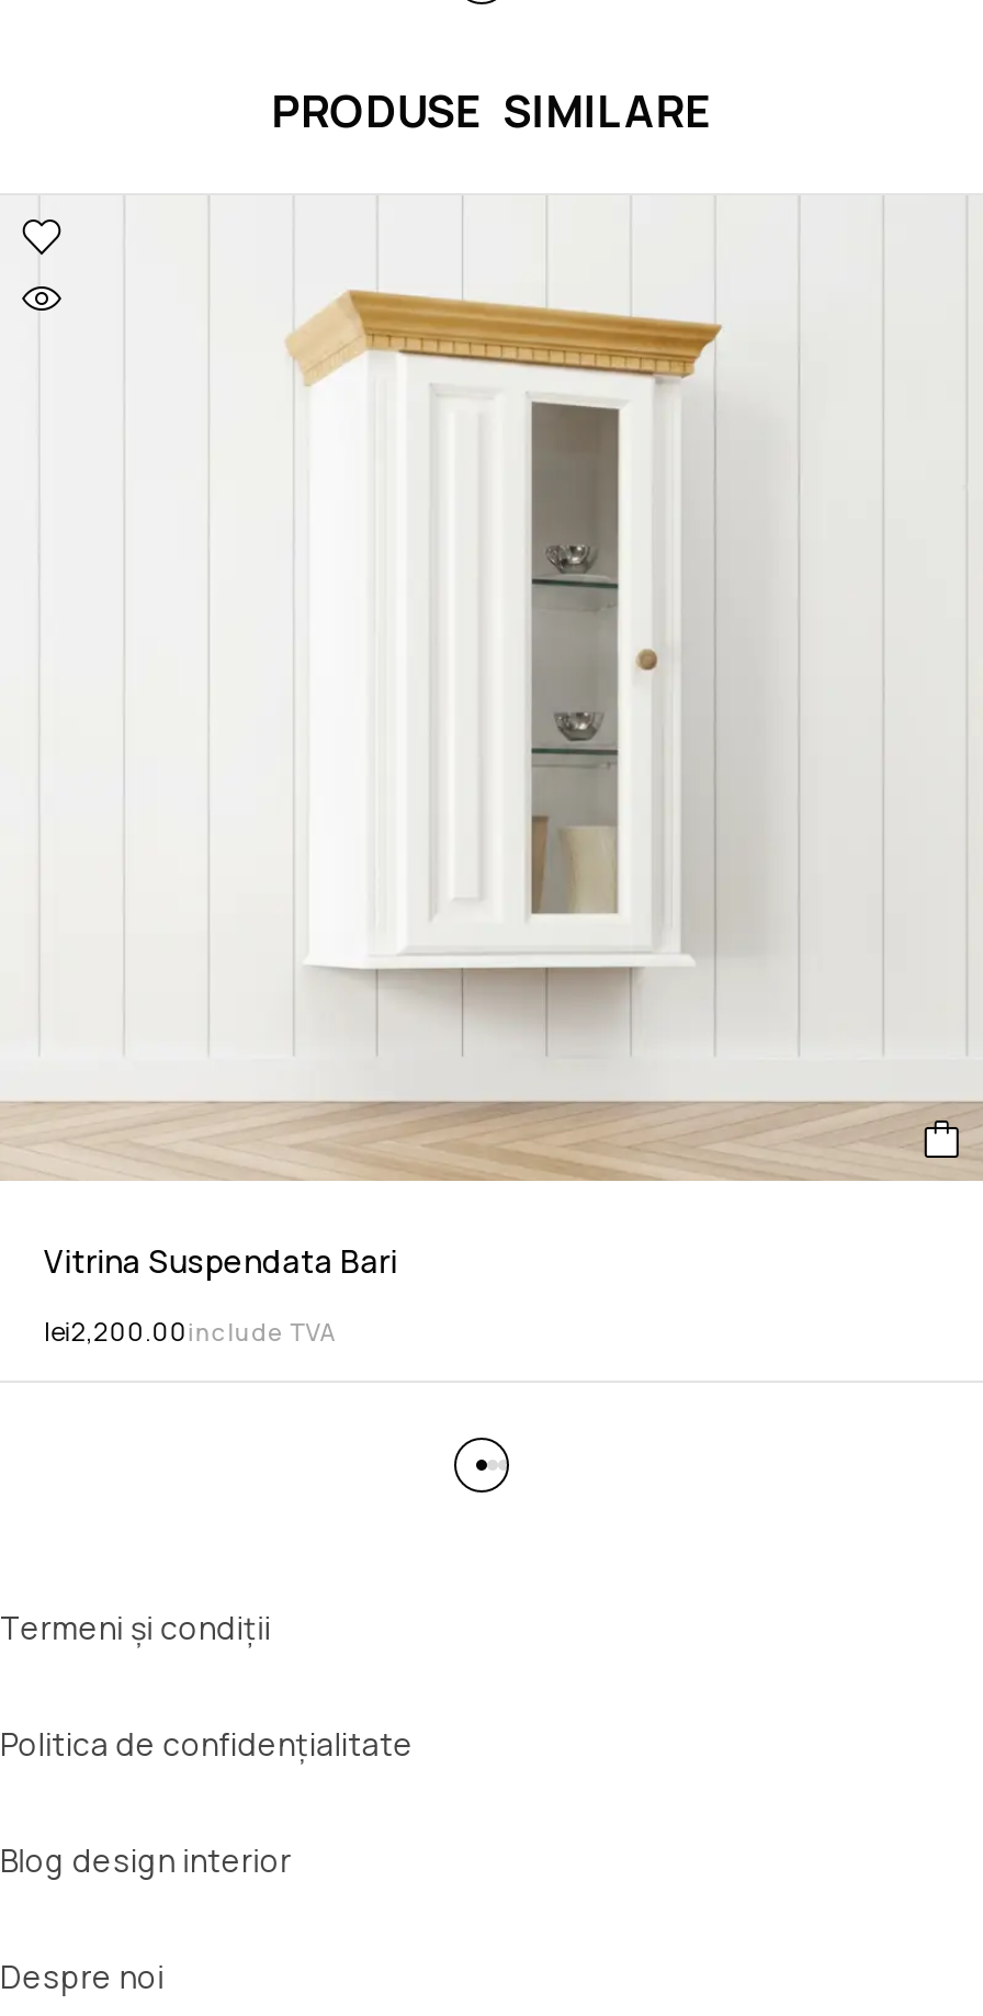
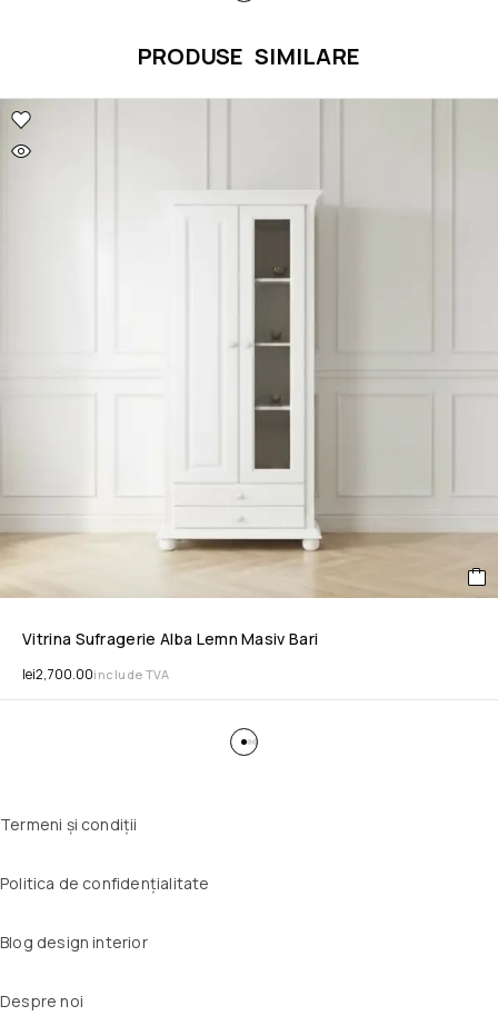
[7,198,976,1282] [image] | Vitrina Suspendata Bari -> [3,99,495,649] [image] | Vitrina Sufragerie Alba Lemn Masiv Bari
[44,1313,336,1350] lei2,200.00 include TVA -> [22,665,169,684] lei2,700.00 include TVA

